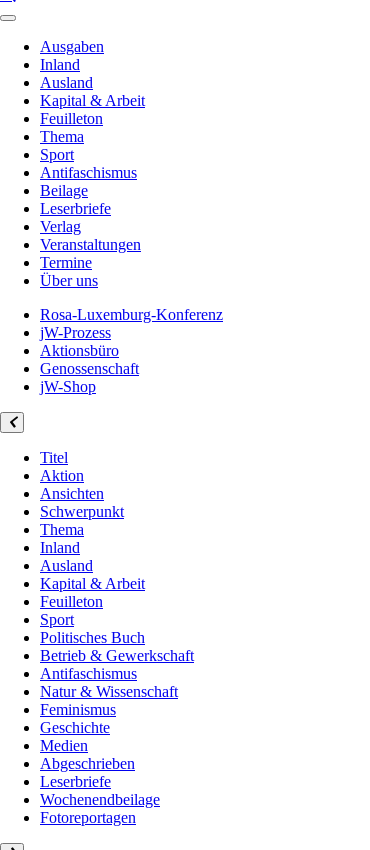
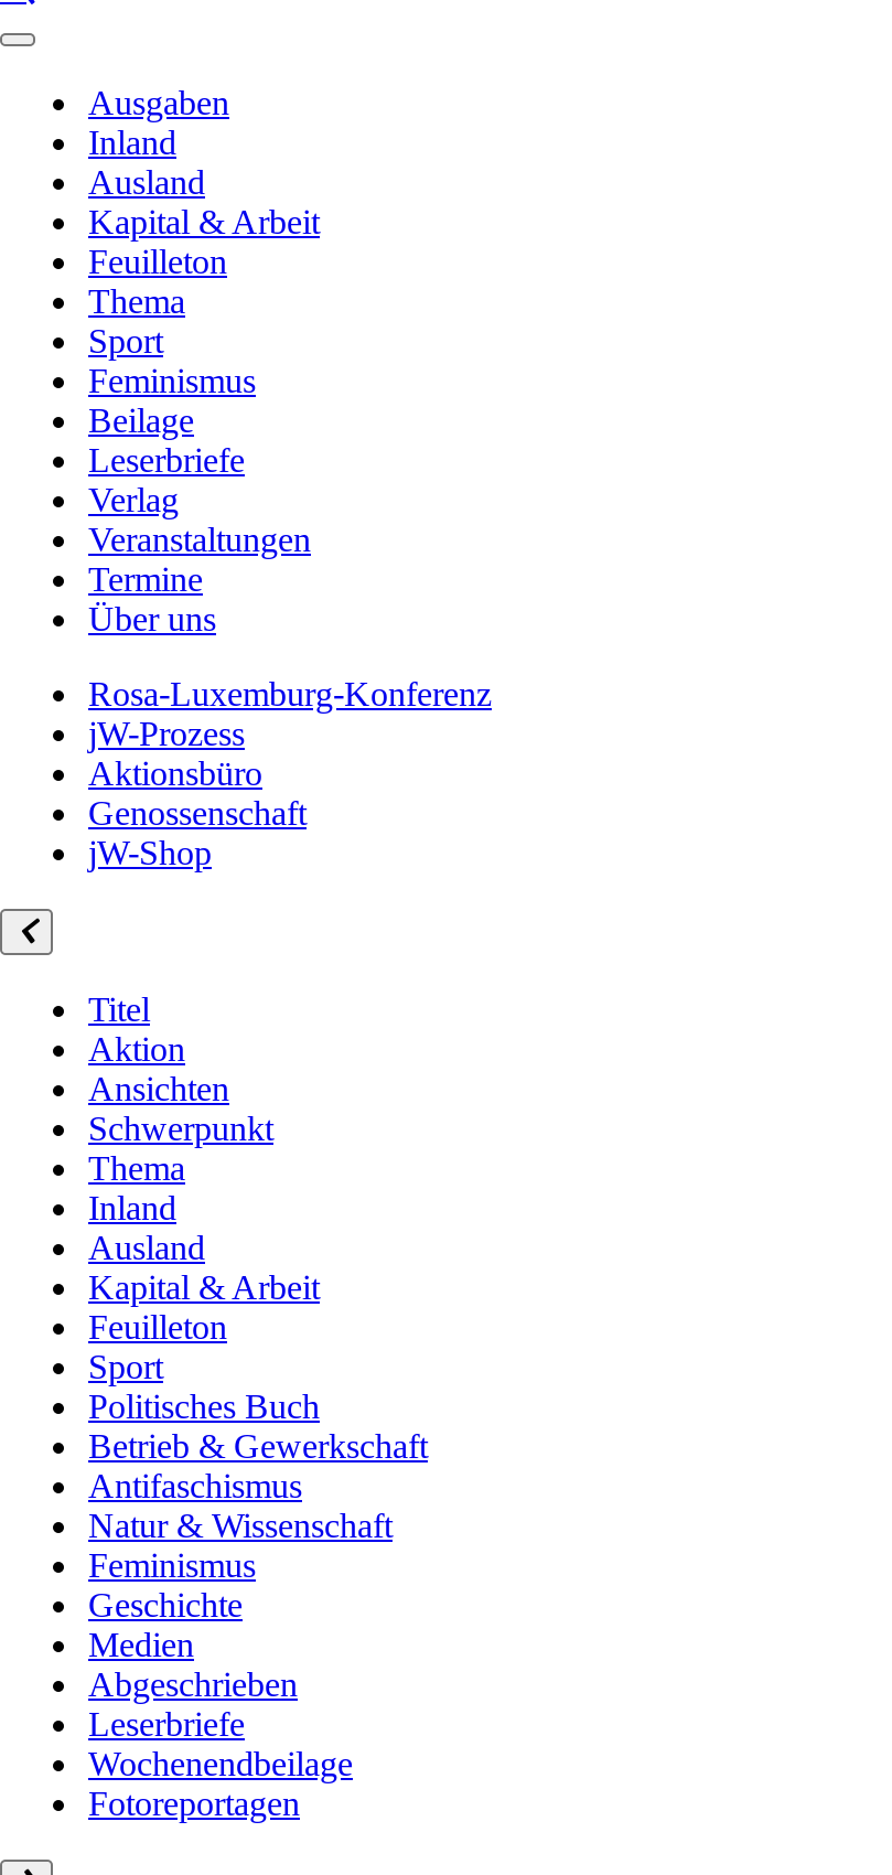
[40,164,137,181] Antifaschismus -> [88,362,256,399] Feminismus

